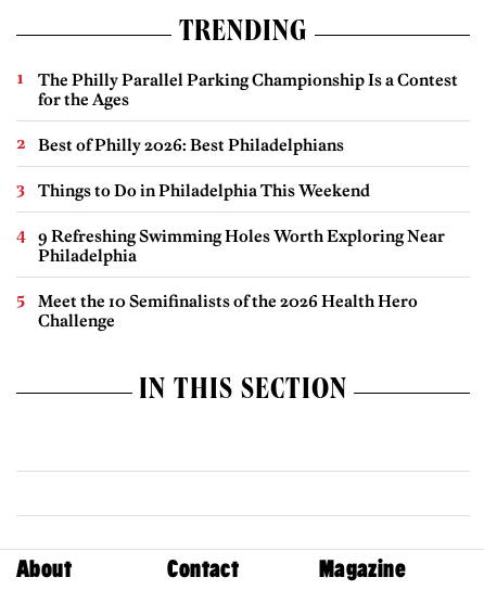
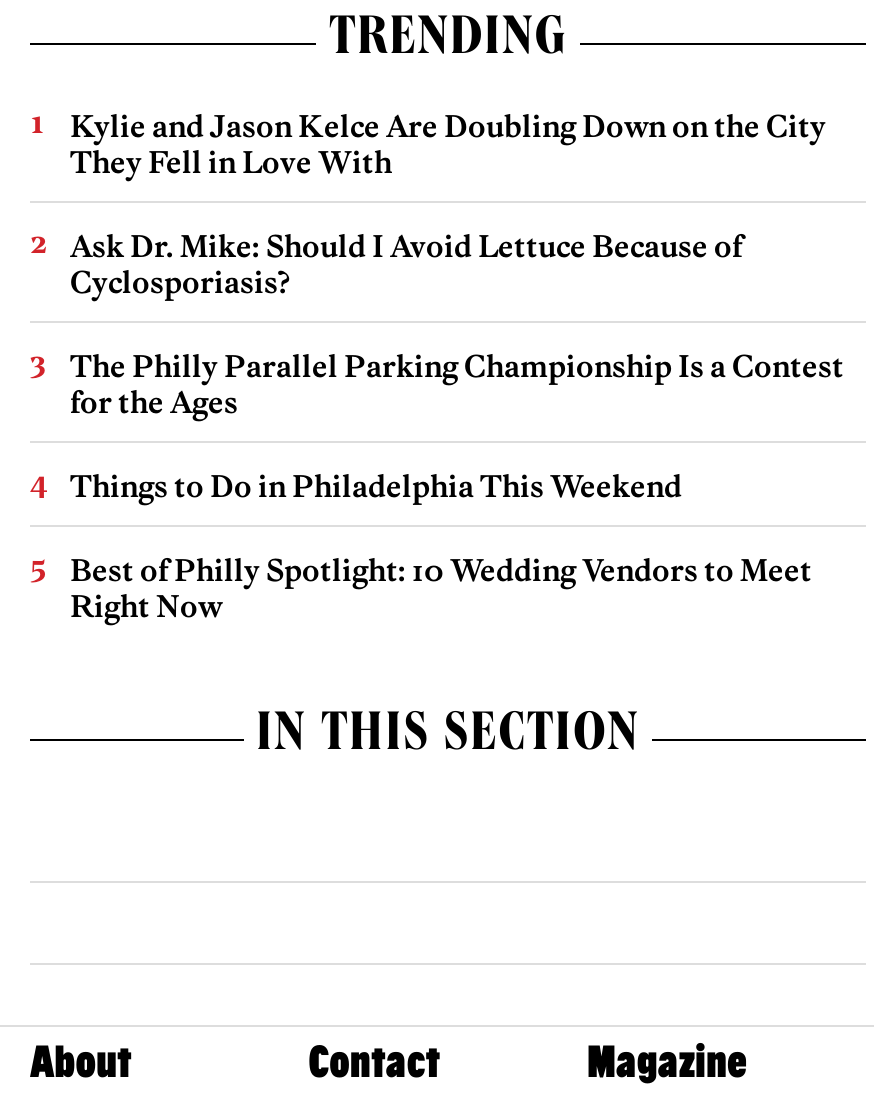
none -> [70,107,826,301] Kylie and Jason Kelce Are Doubling Down on the City | They Fell in Love With | Ask Dr. Mike: Should I Avoid Lettuce Because of | Cyclosporiasis?
moved [38,70,458,110] -> [70,347,844,421]: The Philly Parallel Parking Championship Is a Contest | for the Ages
[38,135,344,155] Best of Philly 2026: Best Philadelphians -> none
moved [38,180,370,201] -> [70,467,682,505]: Things to Do in Philadelphia This Weekend
[38,226,445,331] 9 Refreshing Swimming Holes Worth Exploring Near | Philadelphia | Meet the 10 Semifinalists of the 2026 Health Hero | Challenge -> [70,551,812,625] Best of Philly Spotlight: 10 Wedding Vendors to Meet | Right Now

